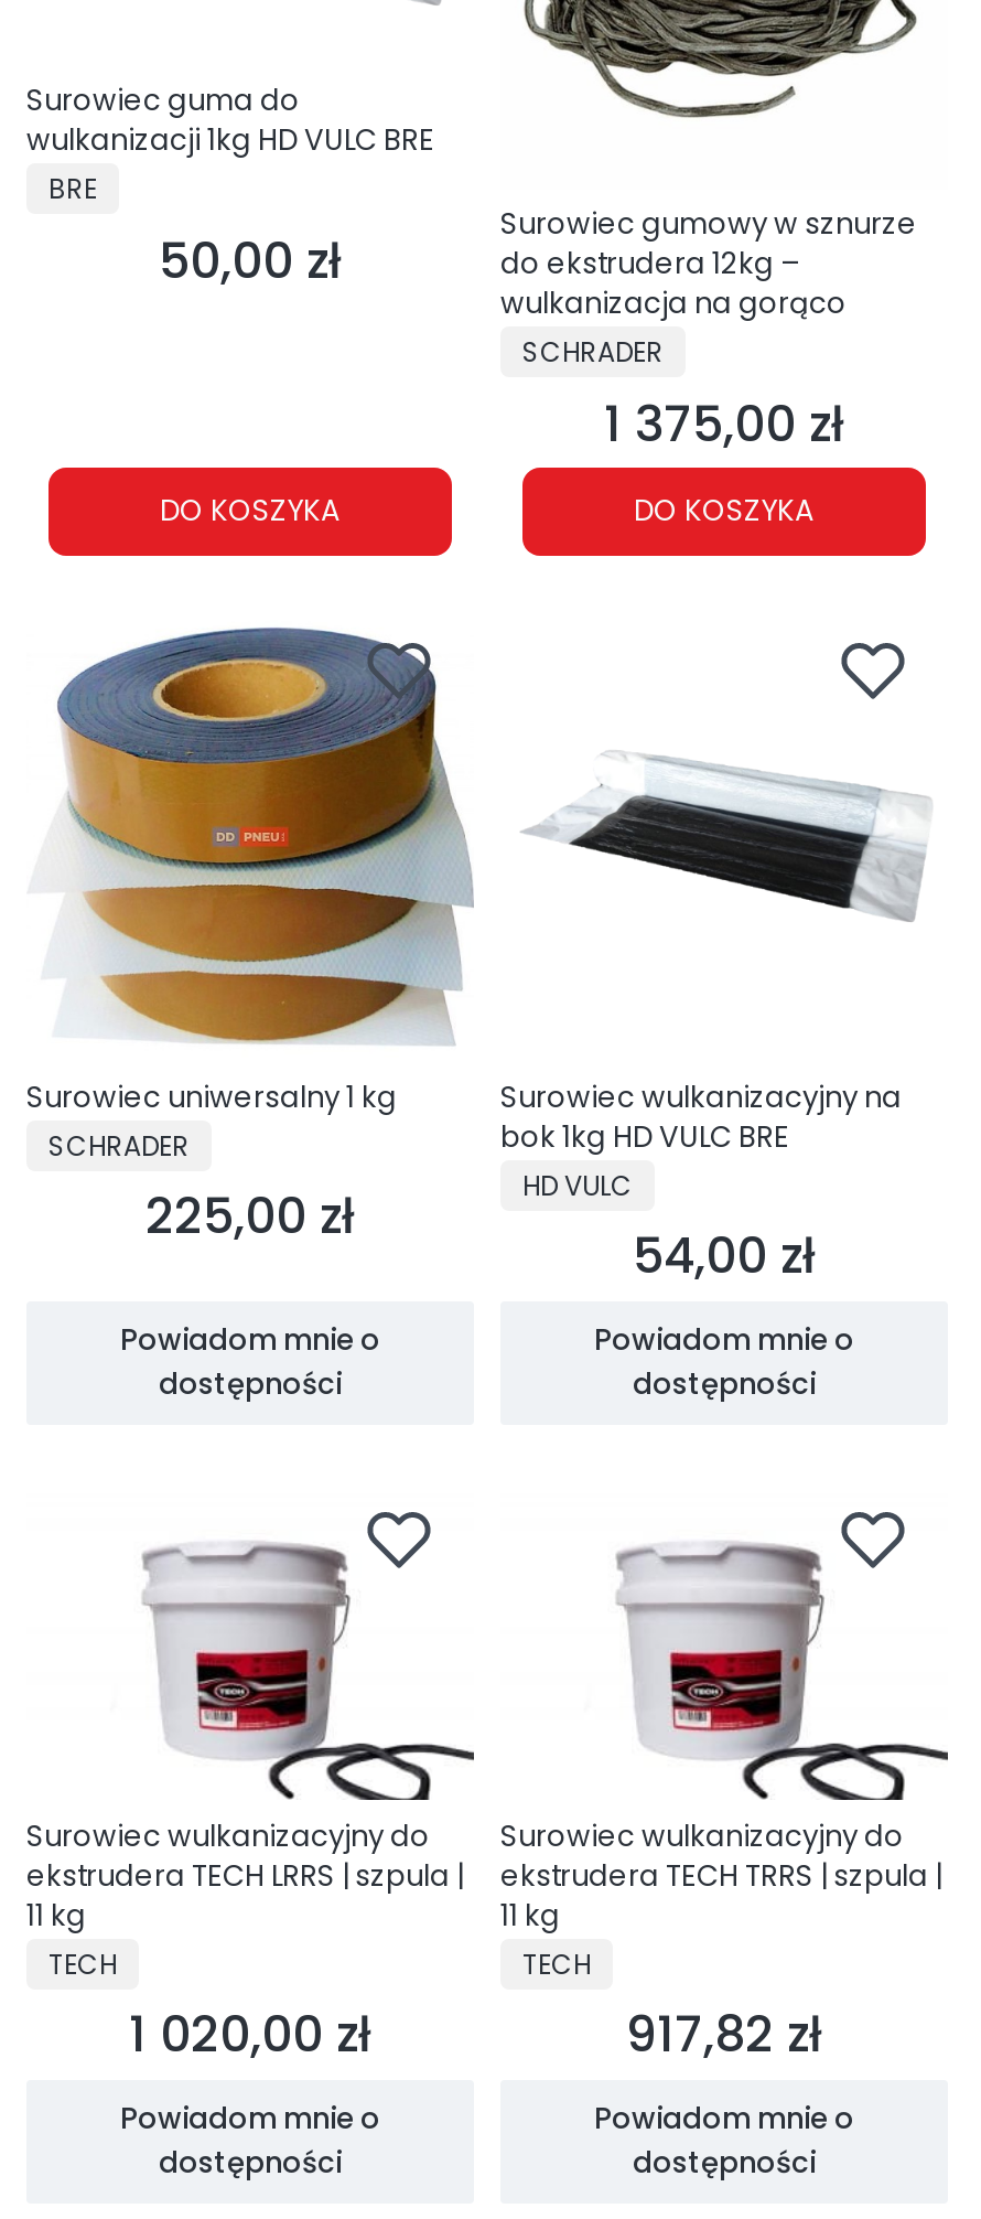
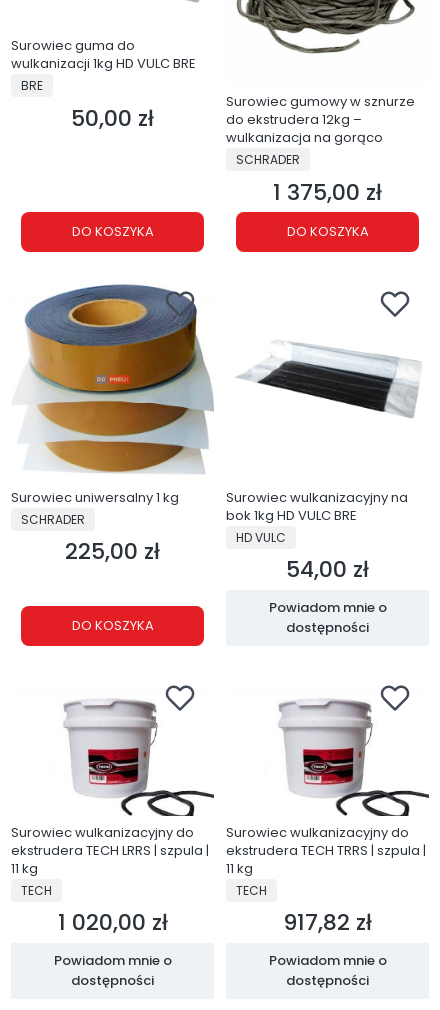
[120,1318,380,1404] Powiadom mnie o | dostępności -> [71,615,153,634] DO KOSZYKA

